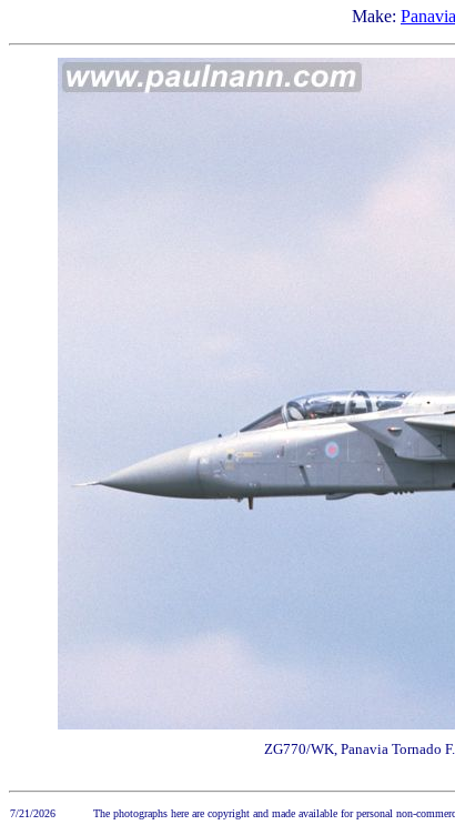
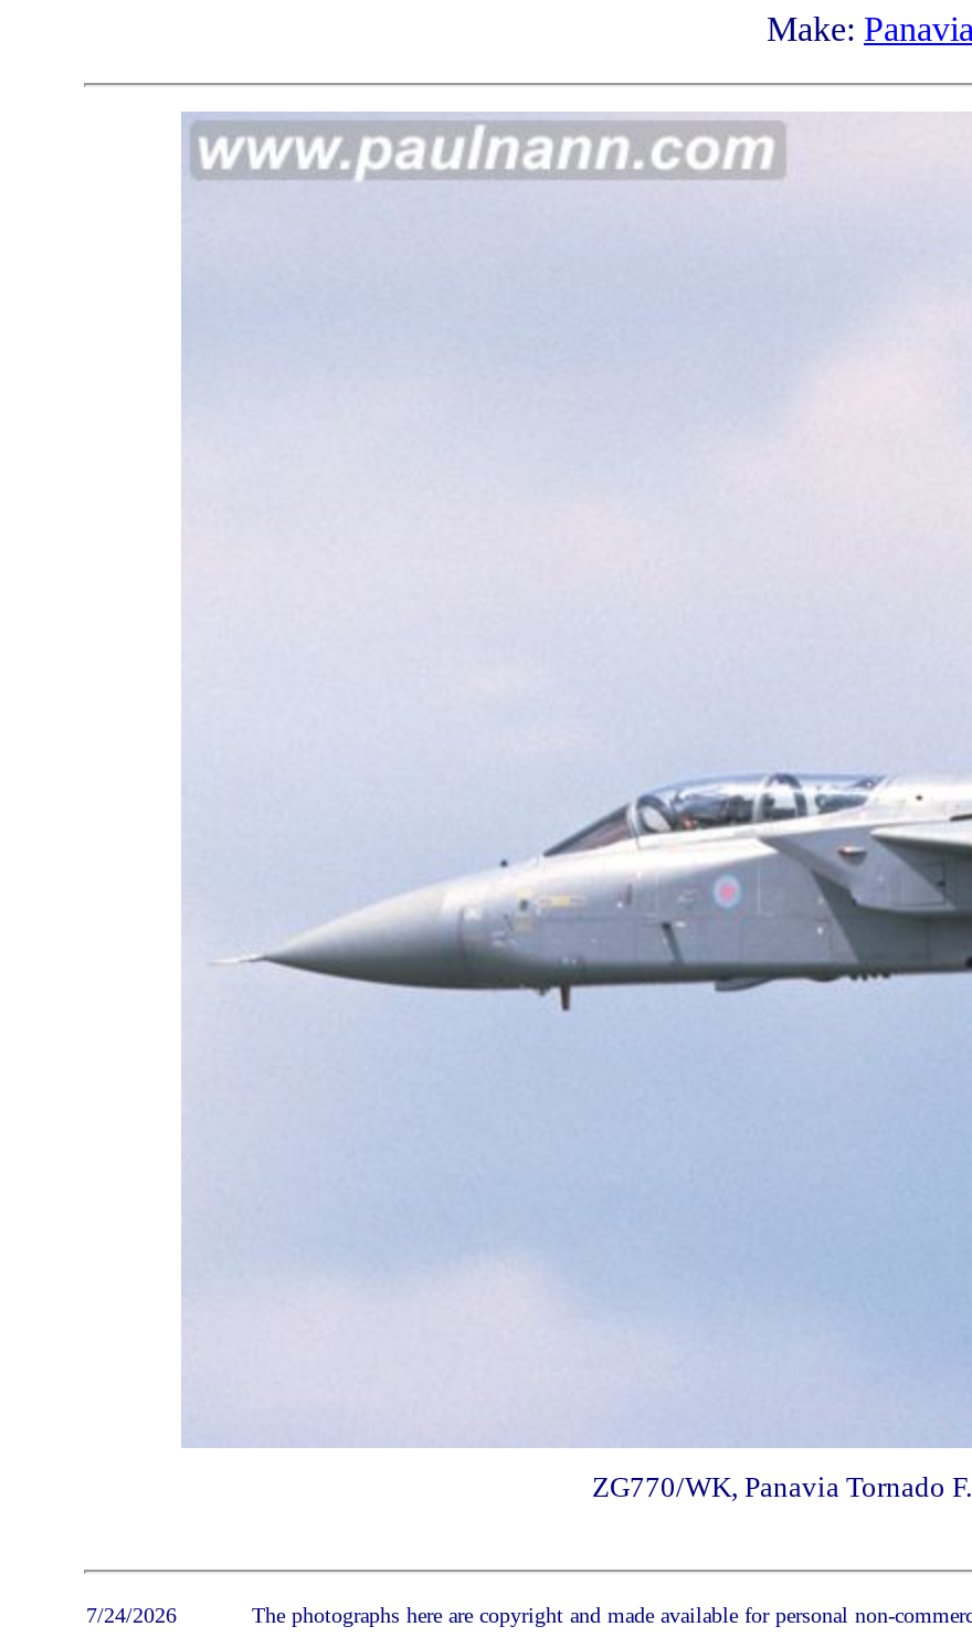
[10,807,55,819] 7/21/2026 -> [86,1603,177,1627] 7/24/2026

